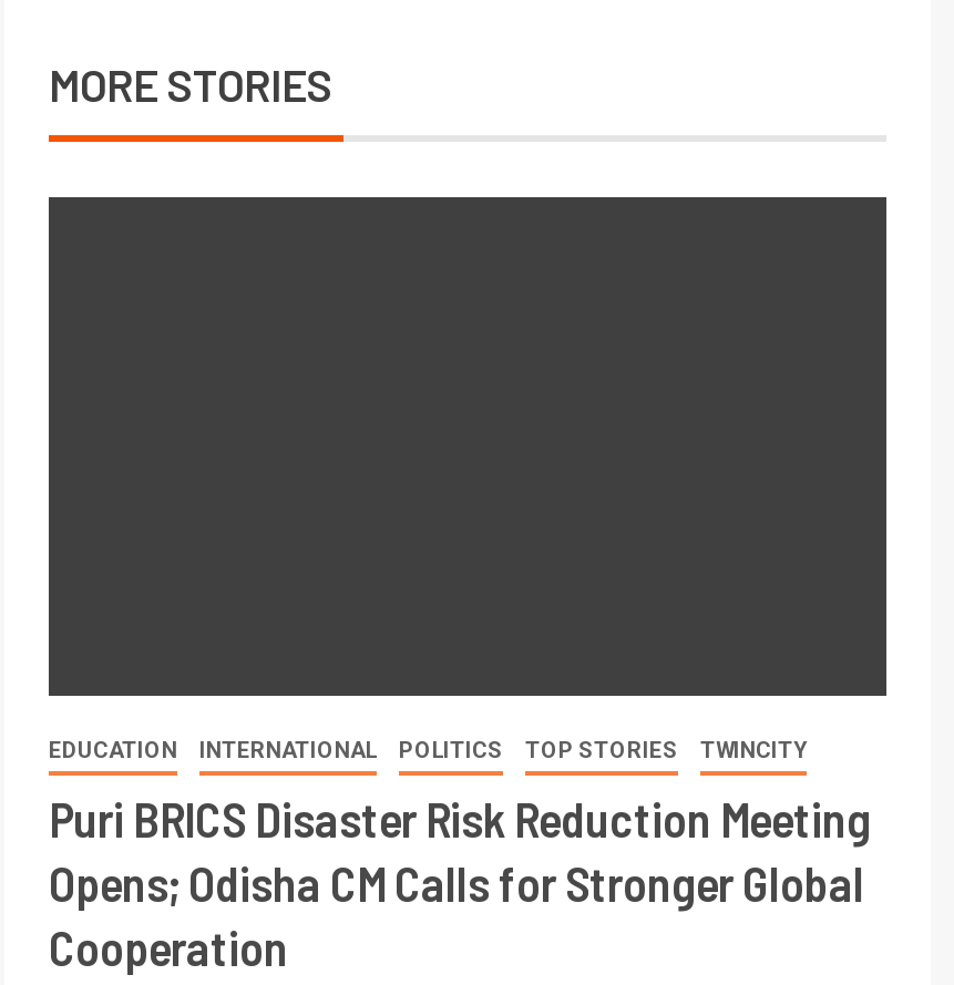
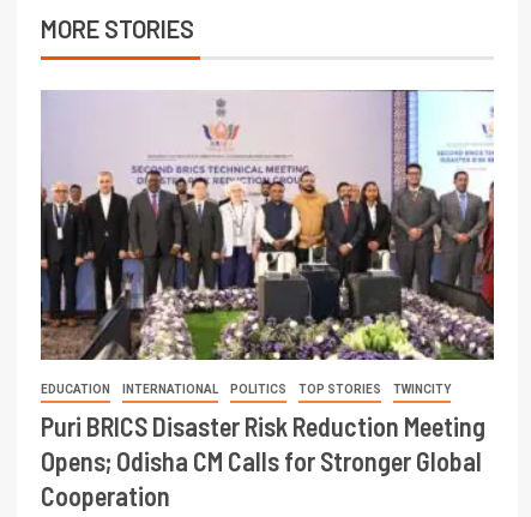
none -> [40,90,495,361] [image]

